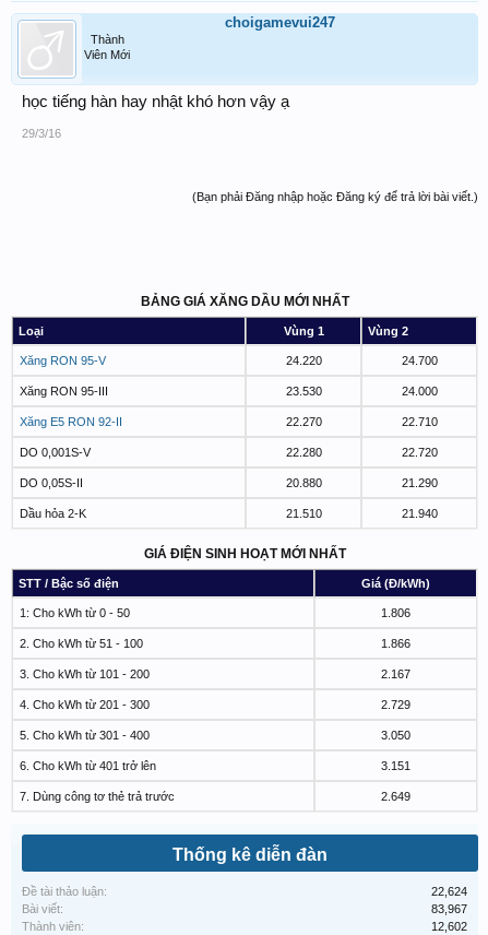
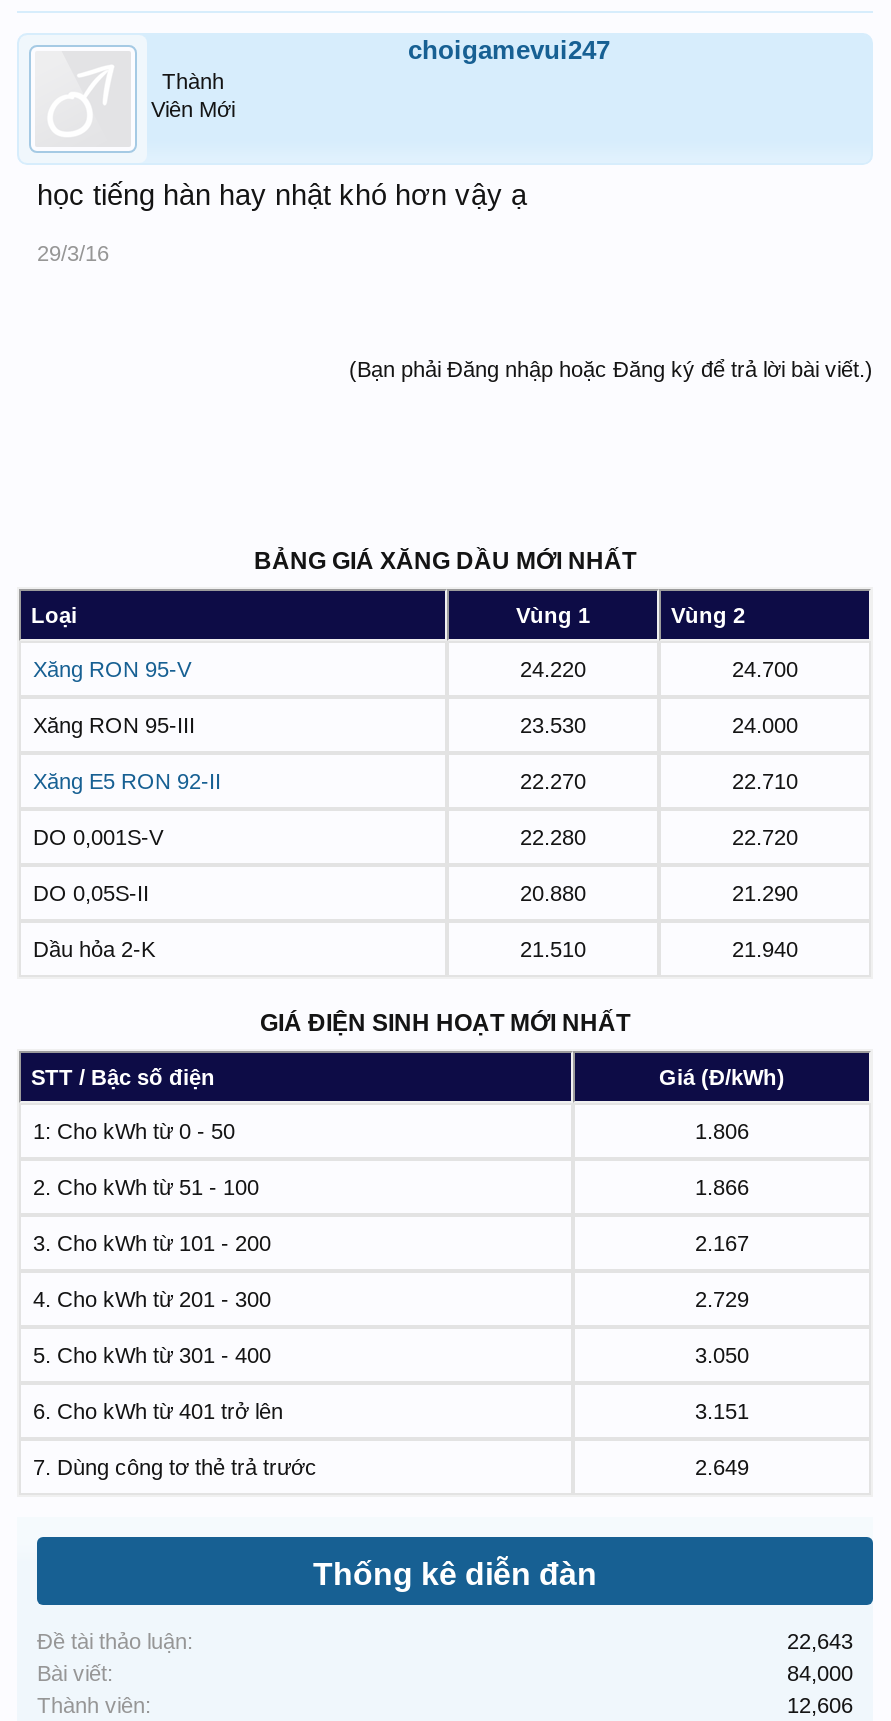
[431,885,467,898] 22,624 -> [787,1629,853,1653] 22,643
[431,902,467,916] 83,967 -> [787,1661,853,1685] 84,000
[431,920,467,933] 12,602 -> [787,1693,853,1717] 12,606

